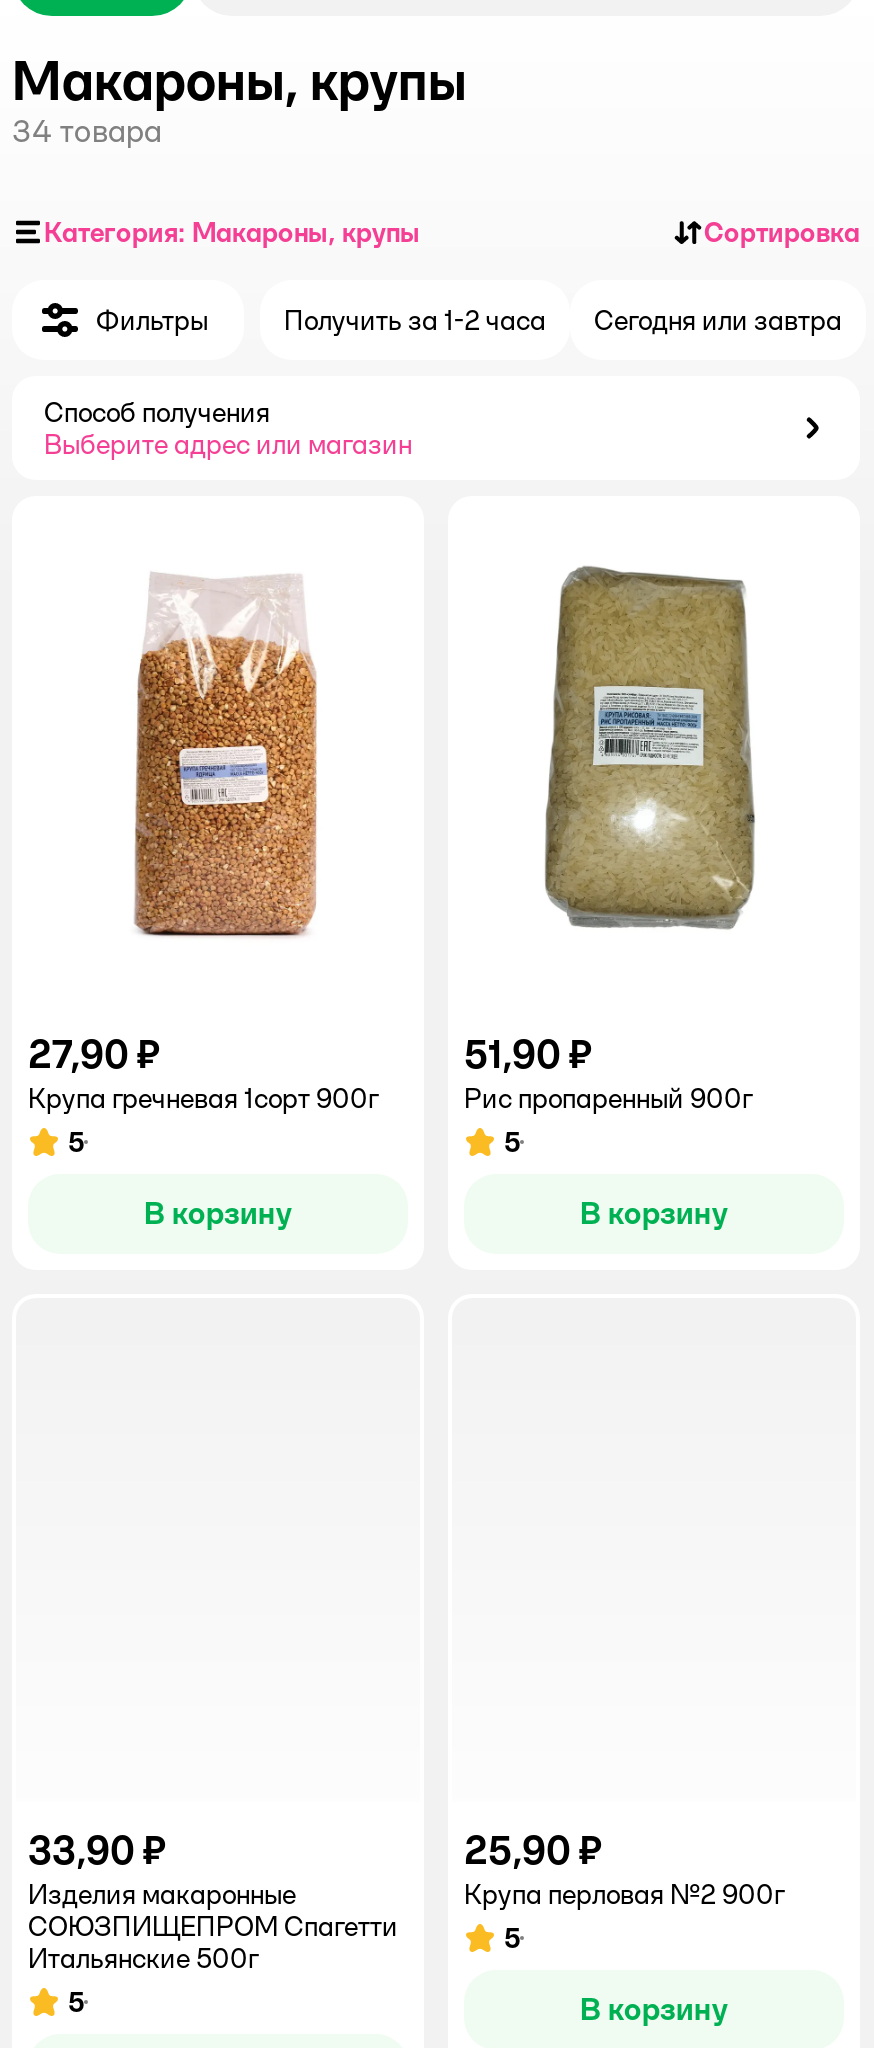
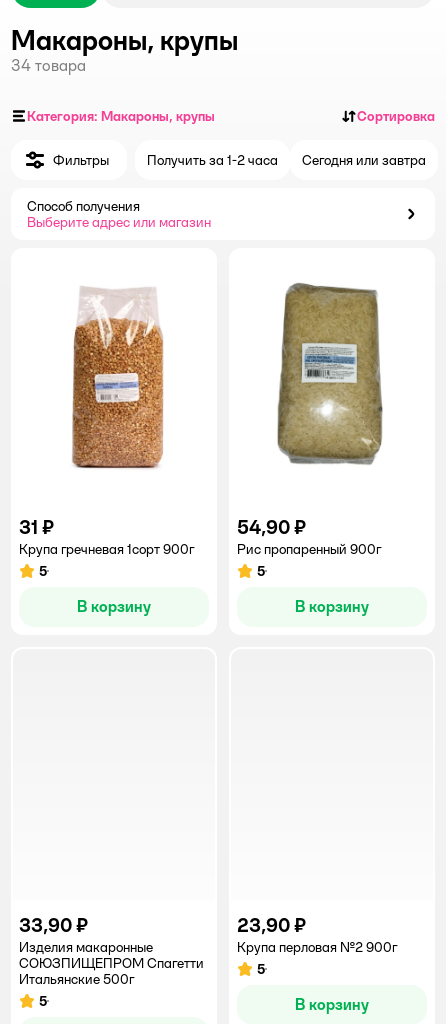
[28,1029,160,1077] 27,90 ₽ -> [19,514,54,538] 31 ₽
[464,1029,592,1077] 51,90 ₽ -> [237,514,306,538] 54,90 ₽
[464,1826,602,1874] 25,90 ₽ -> [237,913,306,937] 23,90 ₽

